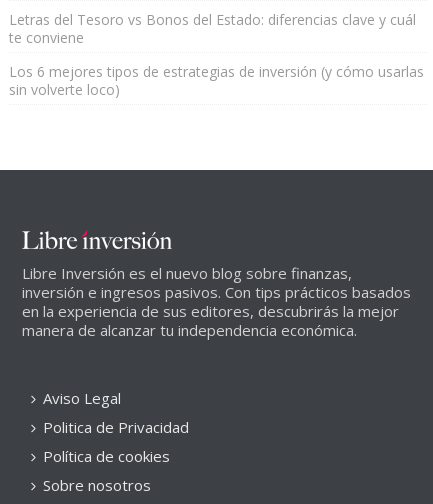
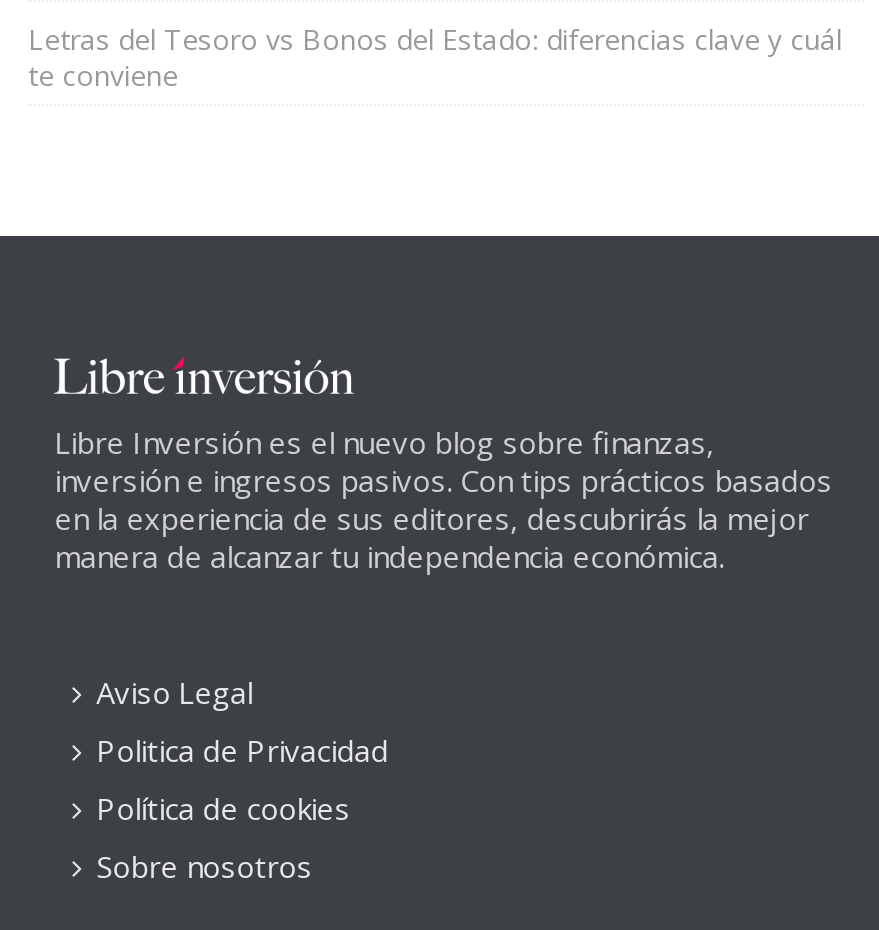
[9,61,424,98] Los 6 mejores tipos de estrategias de inversión (y cómo usarlas | sin volverte loco) -> none

